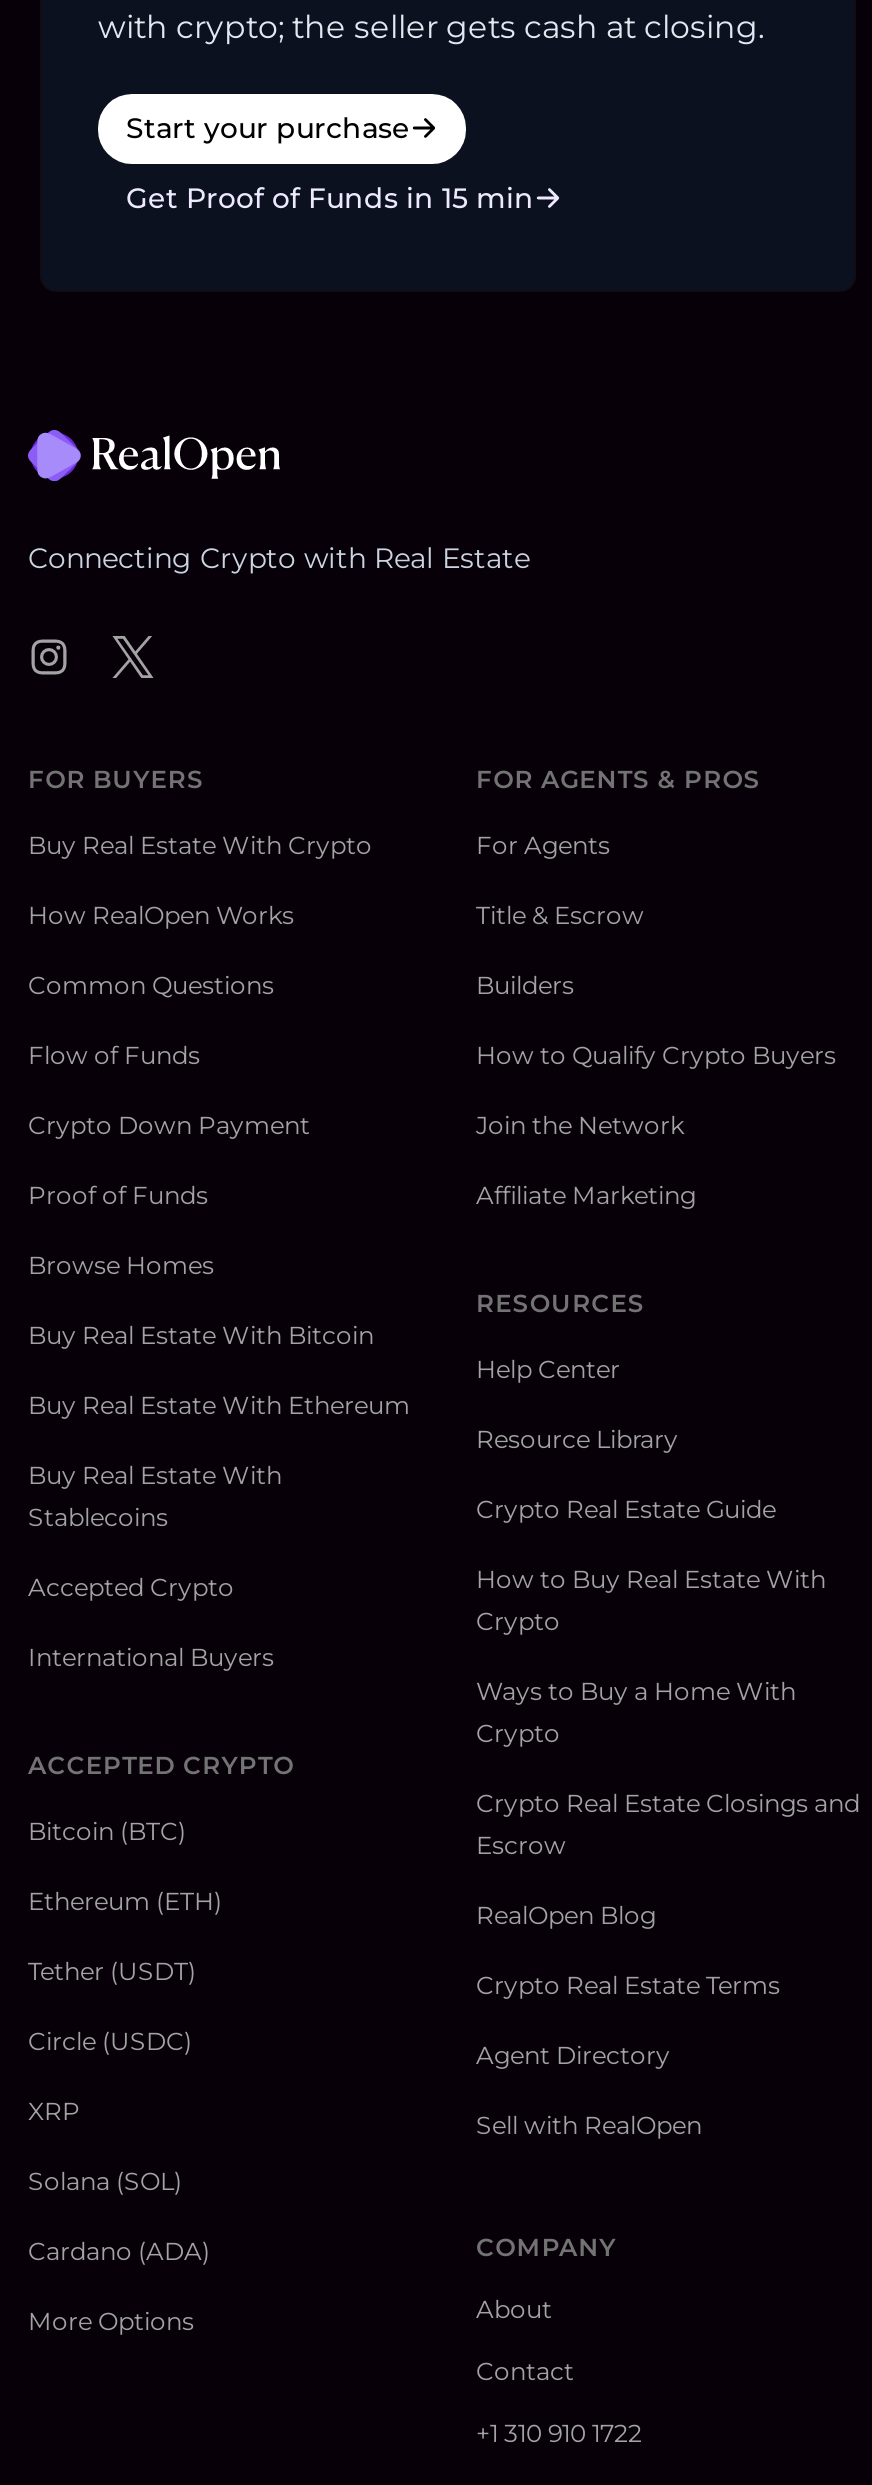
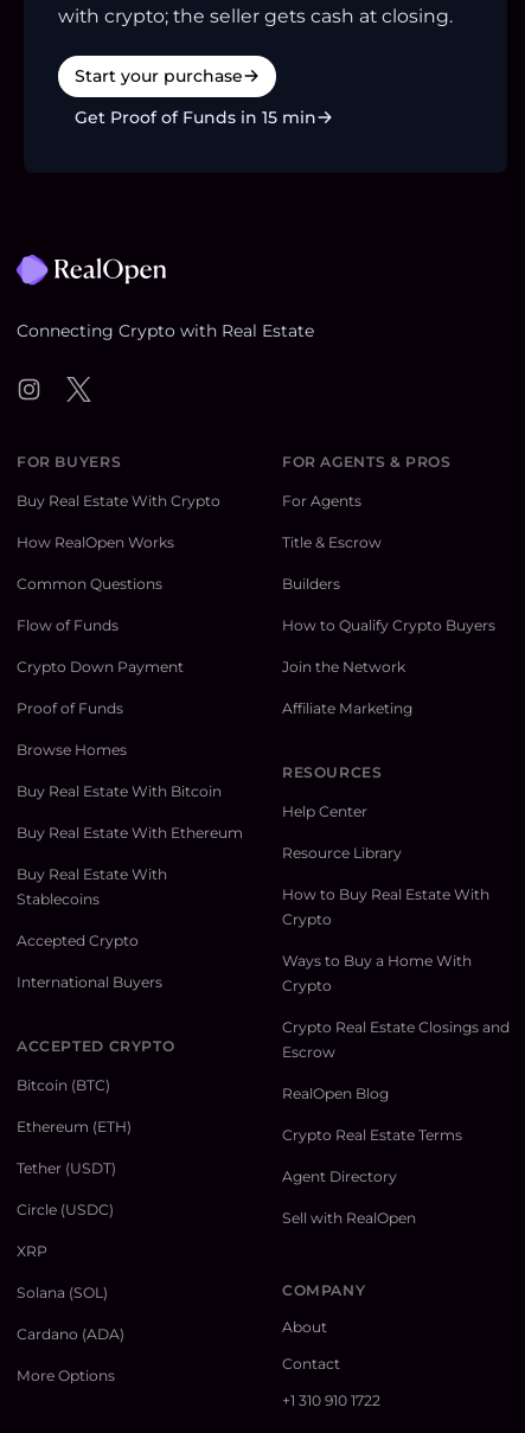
[476,1494,776,1524] Crypto Real Estate Guide -> none

